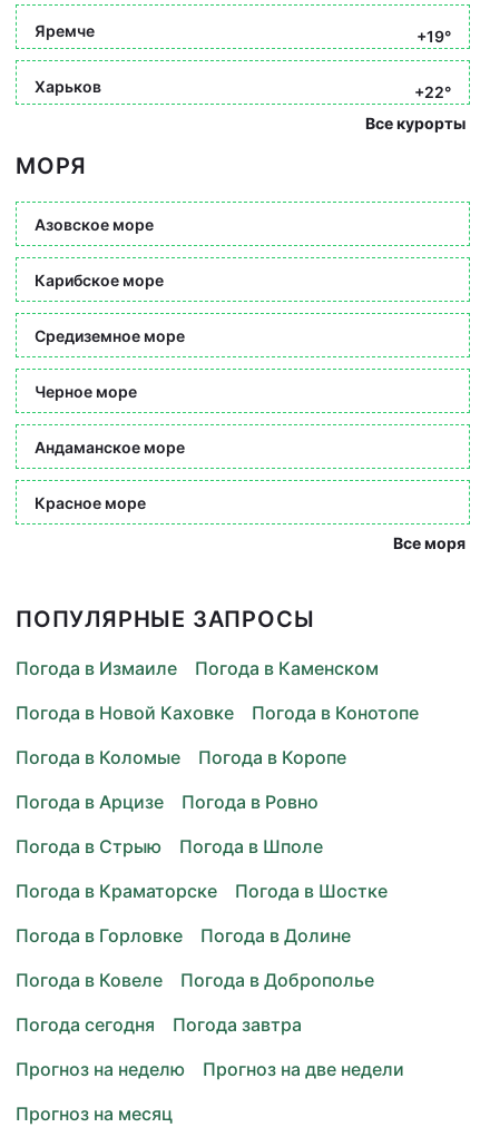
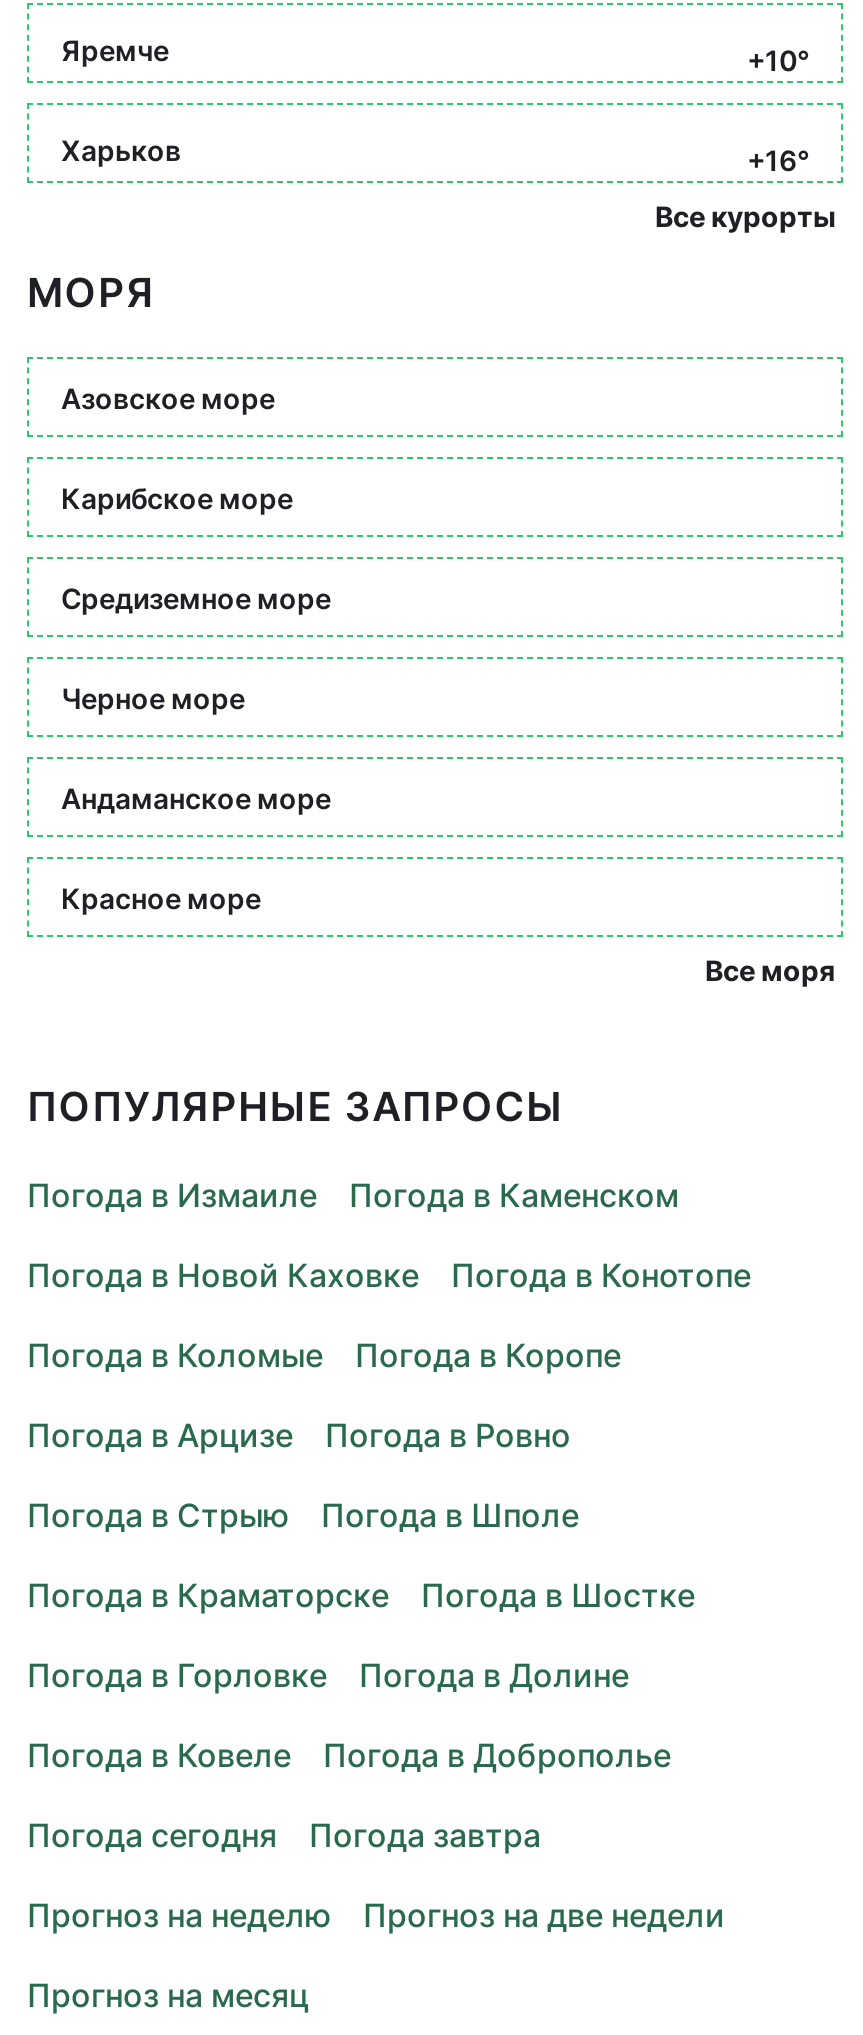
[416,27,451,46] +19° -> [747,43,809,77] +10°
[414,82,451,101] +22° -> [747,143,809,177] +16°

